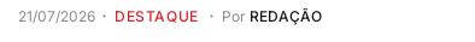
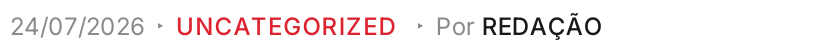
[18,8,199,26] 21/07/2026 | DESTAQUE -> [10,12,398,42] 24/07/2026 | UNCATEGORIZED

